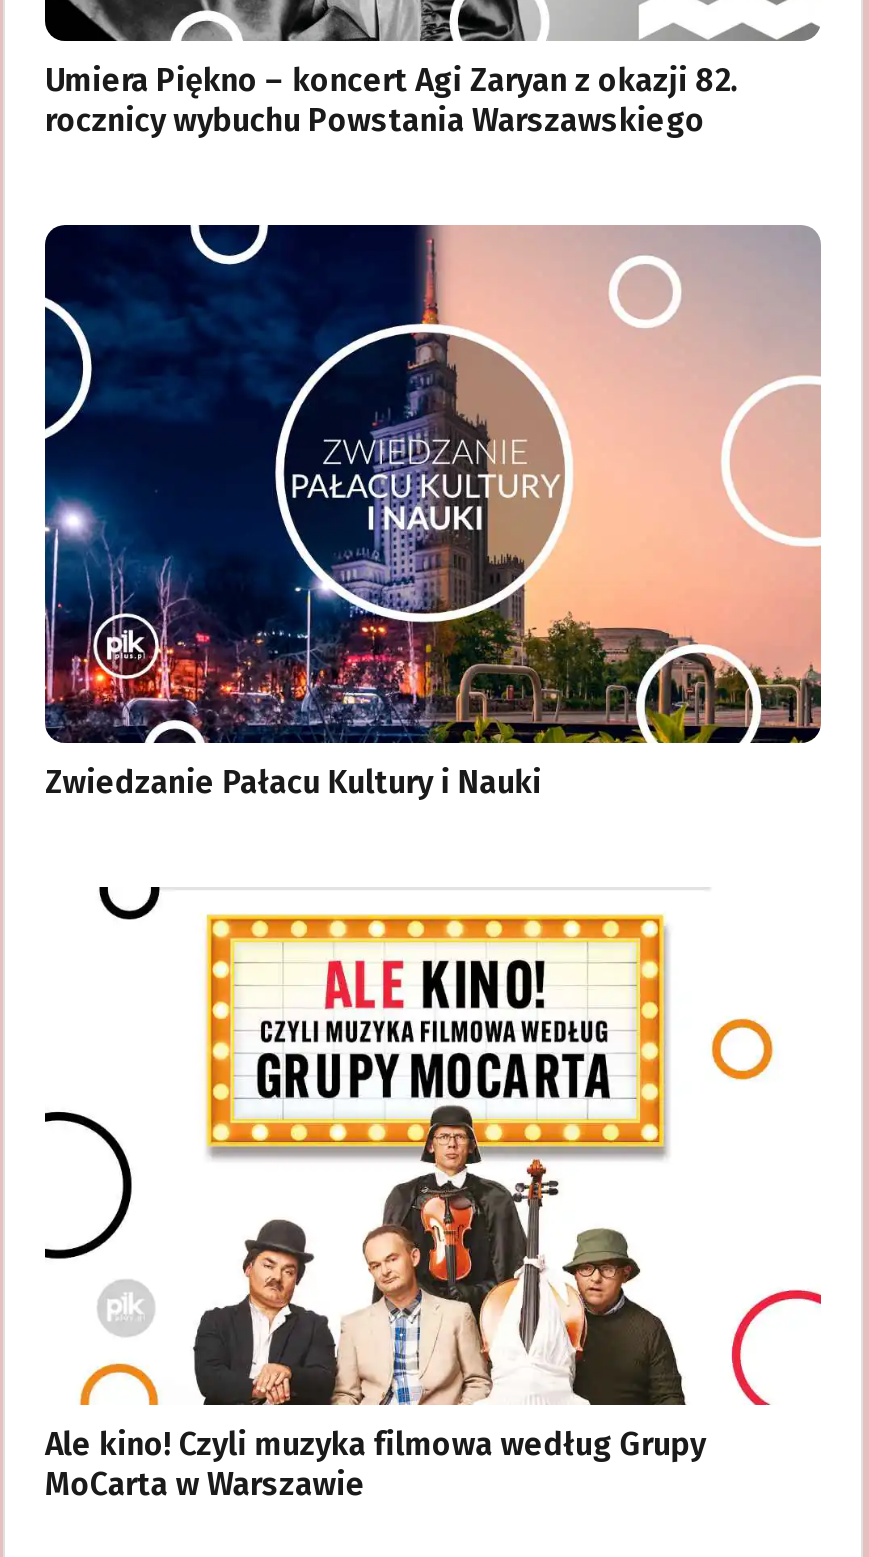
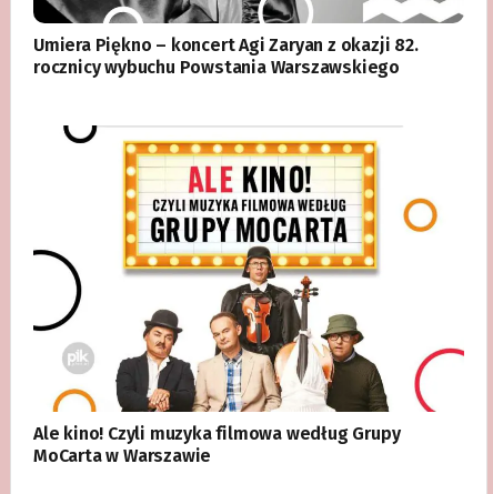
[43,222,823,801] [image] | Zwiedzanie Pałacu Kultury i Nauki -> none

